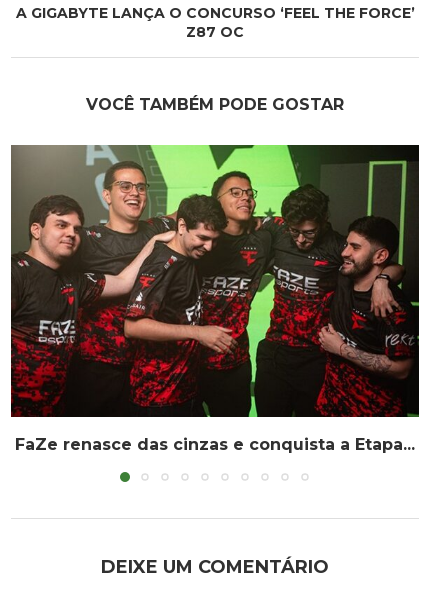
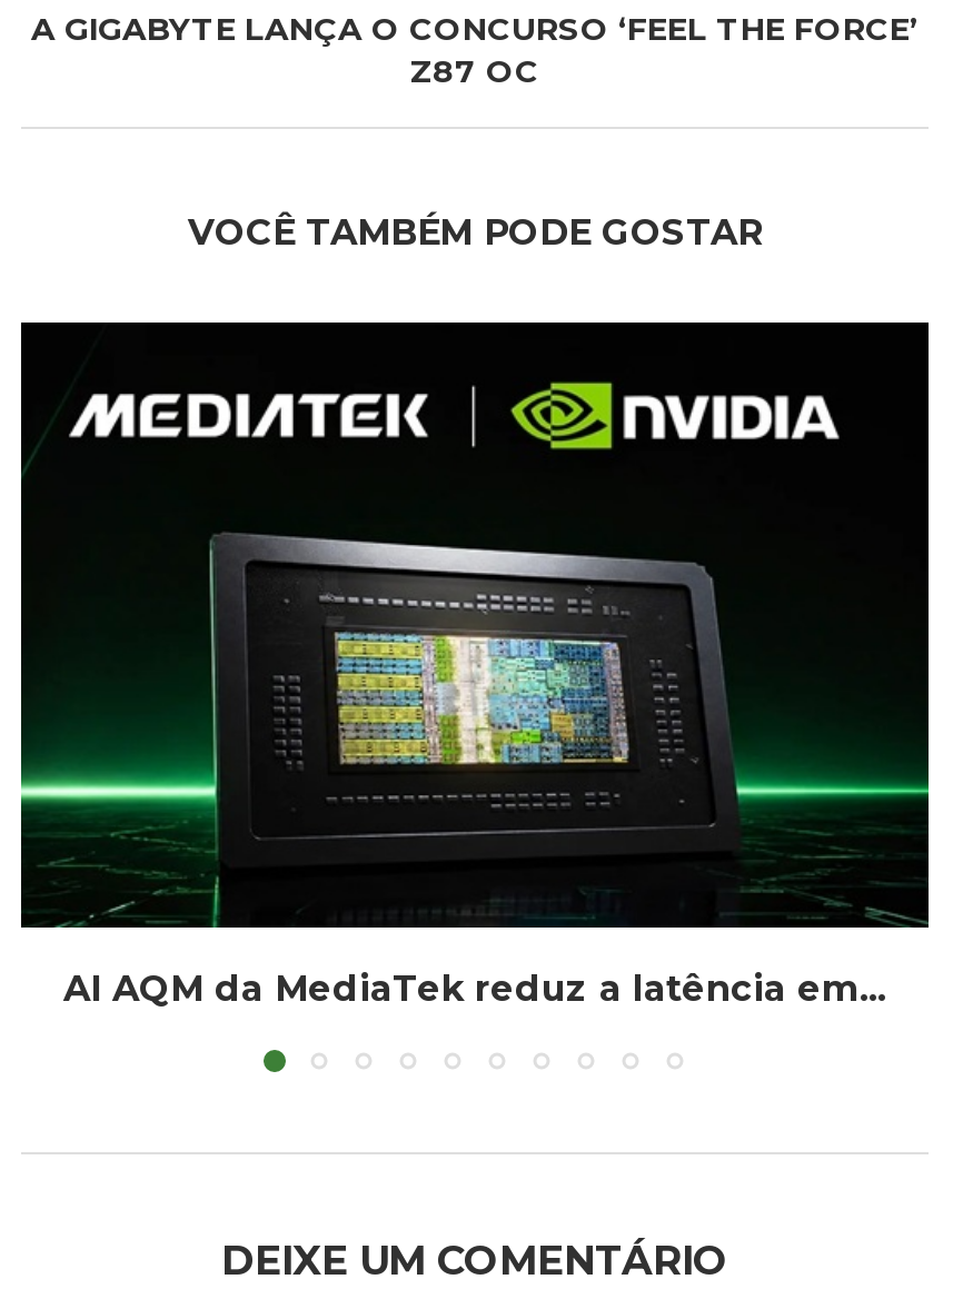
[10,144,420,454] [image] | FaZe renasce das cinzas e conquista a Etapa... -> [19,320,931,1009] [image] | AI AQM da MediaTek reduz a latência em...

